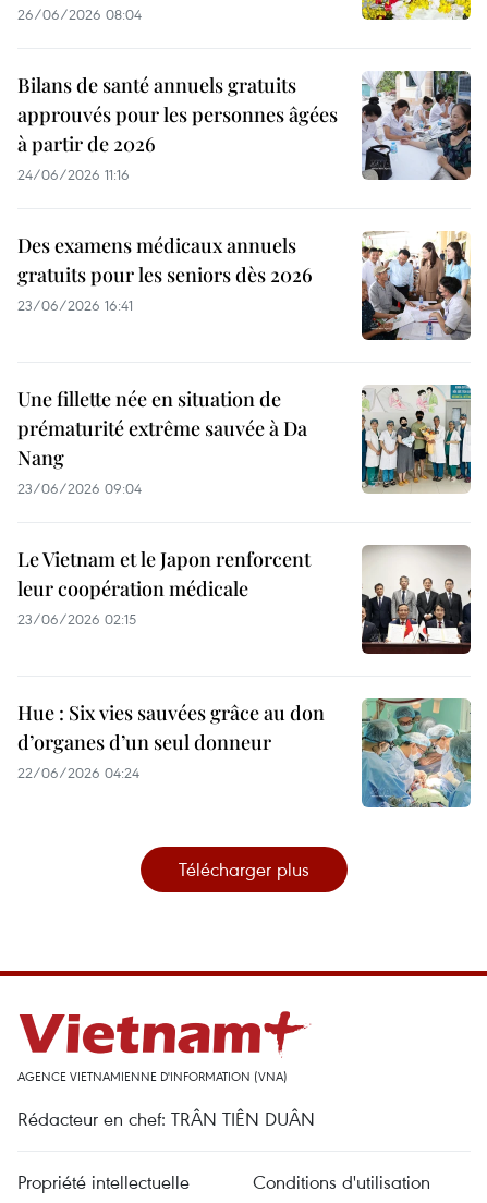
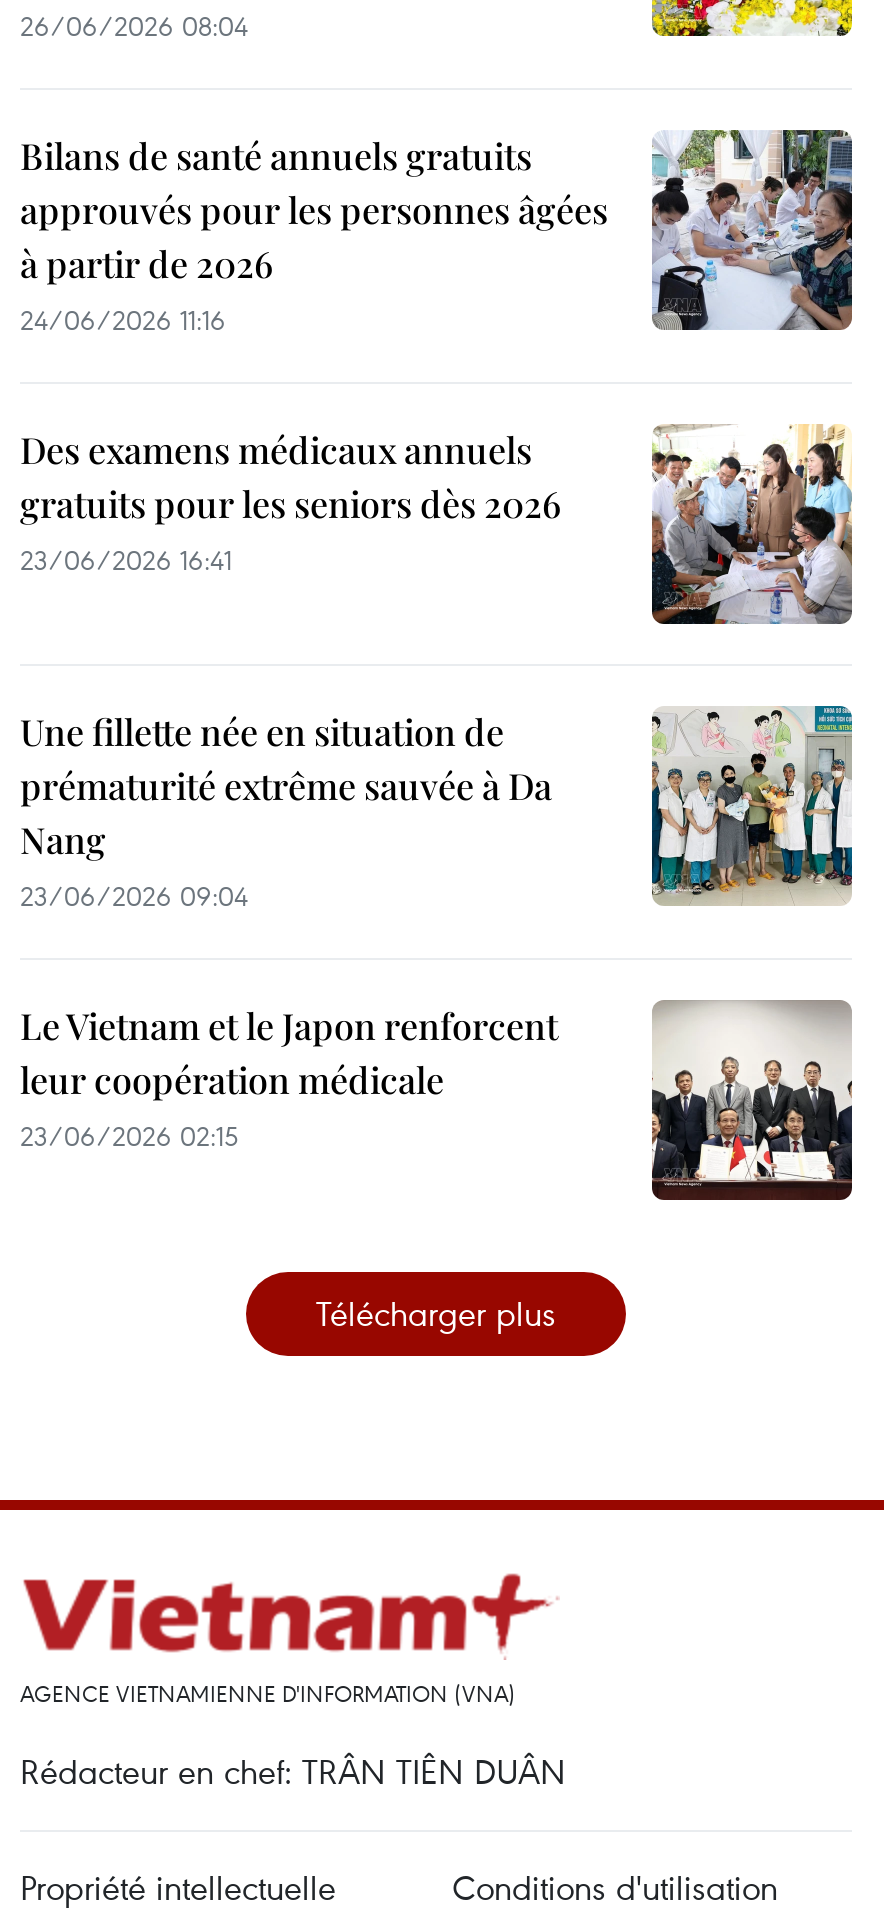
[17,698,472,809] [image] | Hue : Six vies sauvées grâce au don | d’organes d’un seul donneur | 22/06/2026 04:24 -> none

